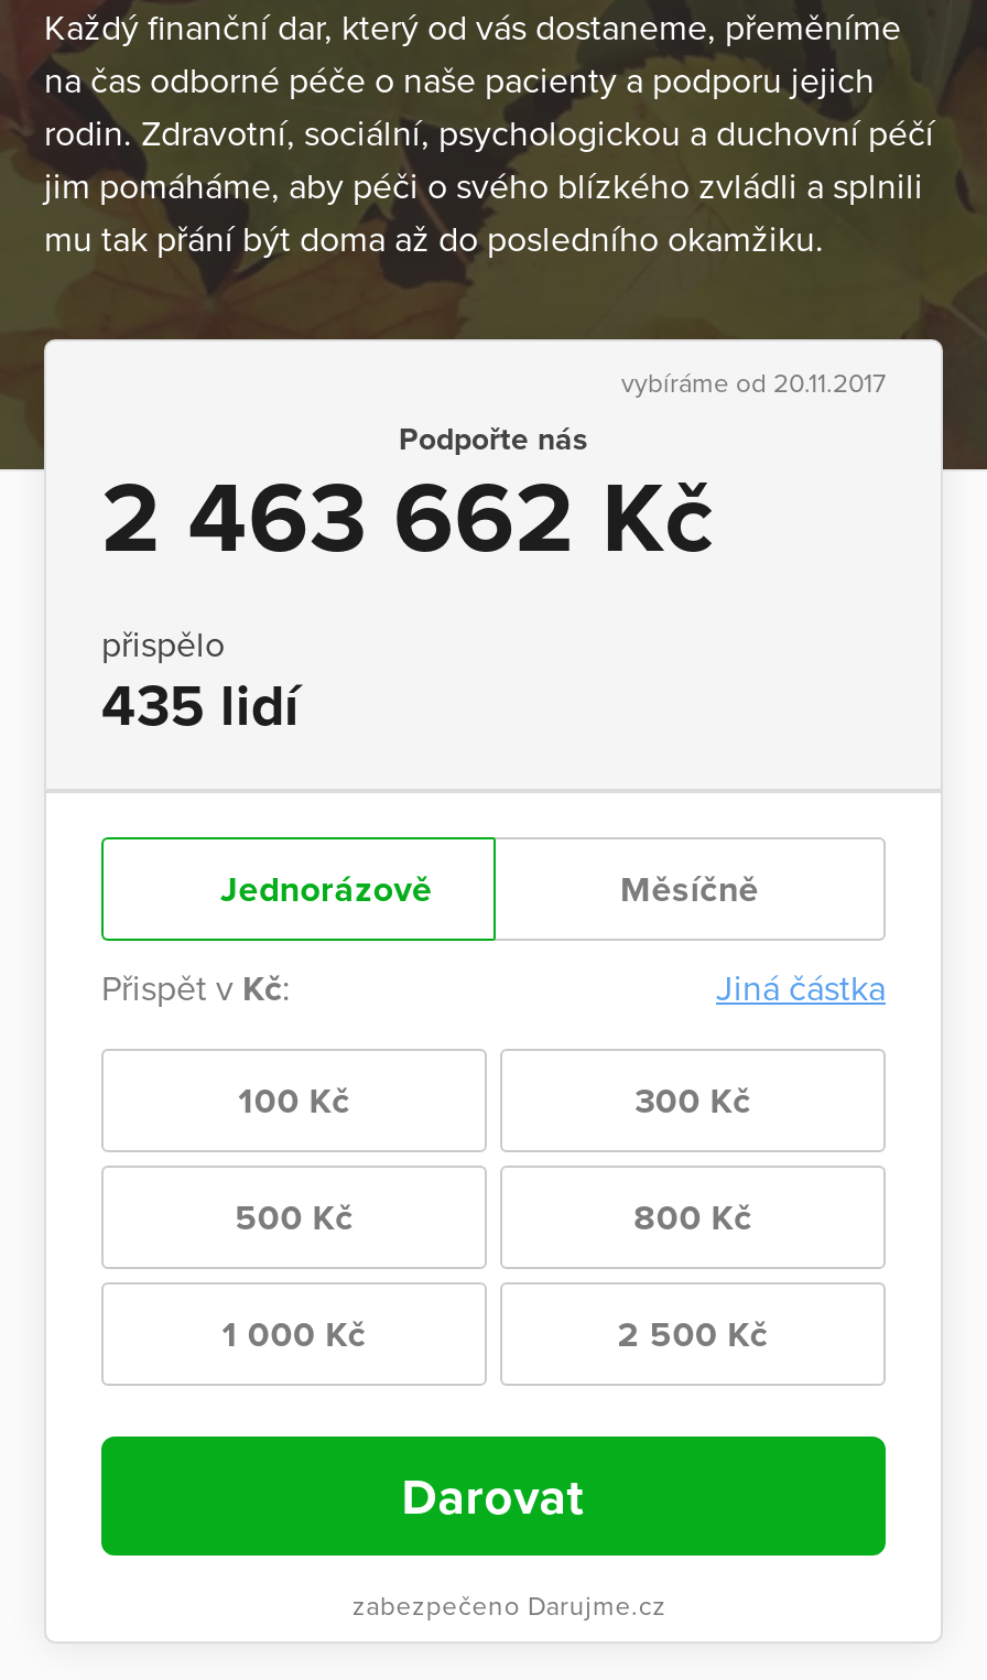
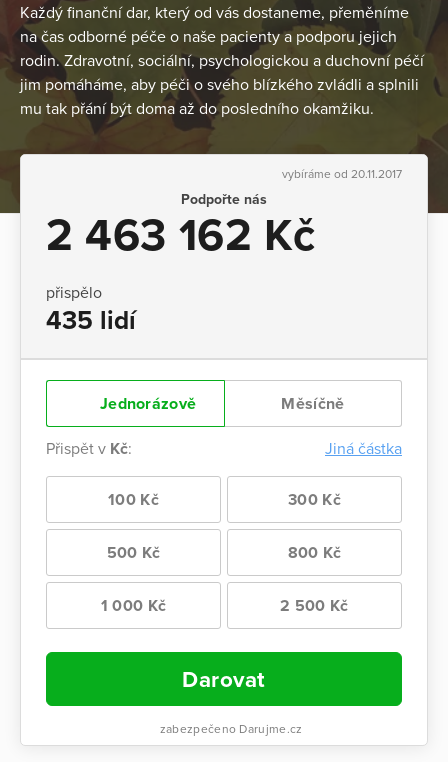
[101,460,714,579] 2 463 662 Kč -> [46,209,315,263] 2 463 162 Kč

